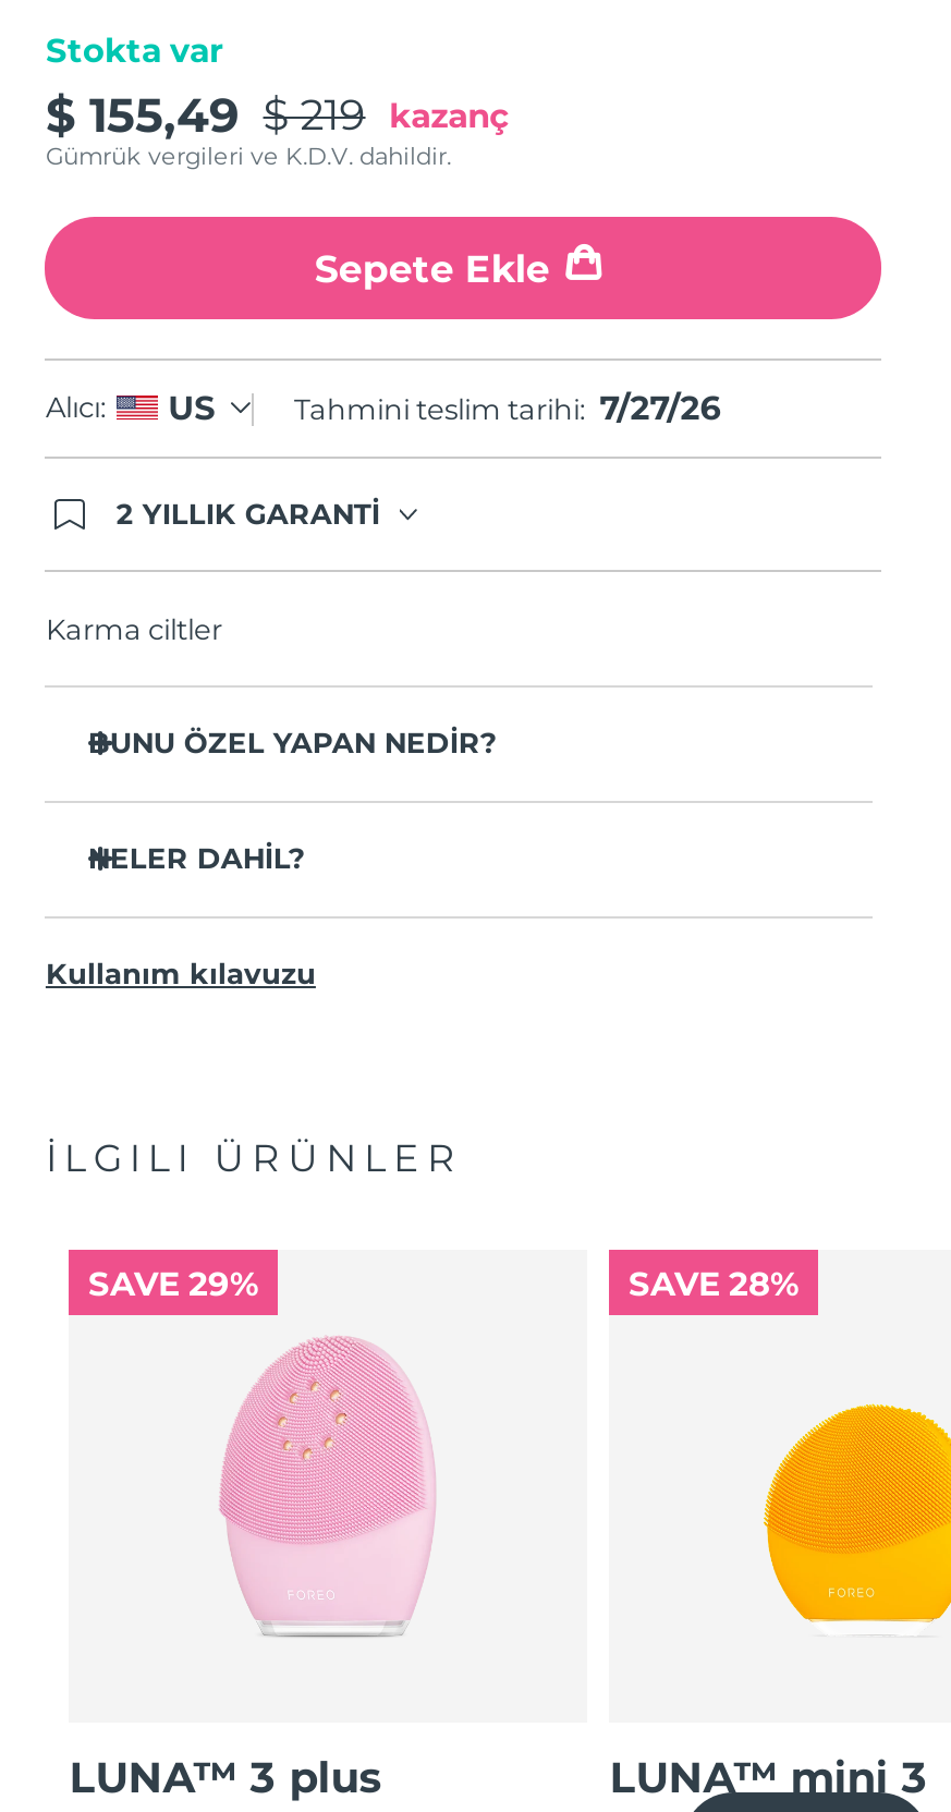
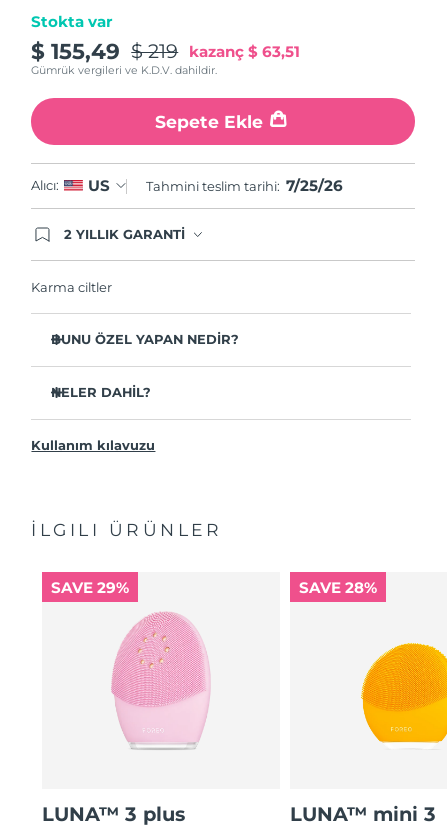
[46,86,509,142] $ 155,49 $ 219 kazanç -> [31,38,300,64] $ 155,49 $ 219 kazanç $ 63,51
[294,386,722,428] Tahmini teslim tarihi: 7/27/26 -> [145,176,343,195] Tahmini teslim tarihi: 7/25/26

